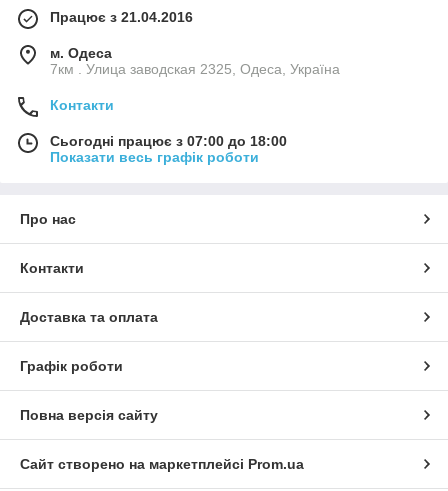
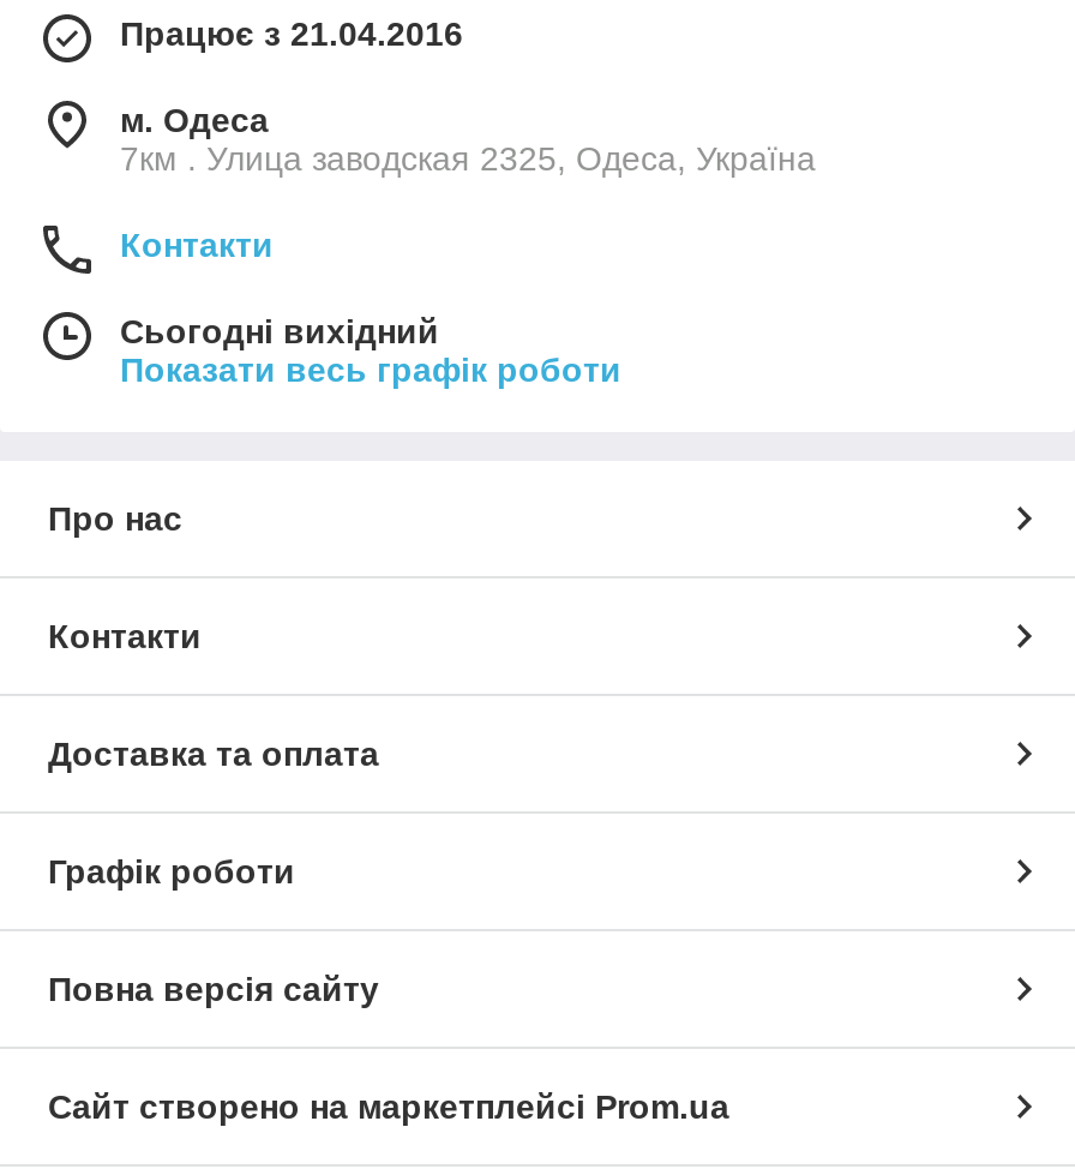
[50,133,287,149] Сьогодні працює з 07:00 до 18:00 -> [120,313,439,351] Сьогодні вихідний

